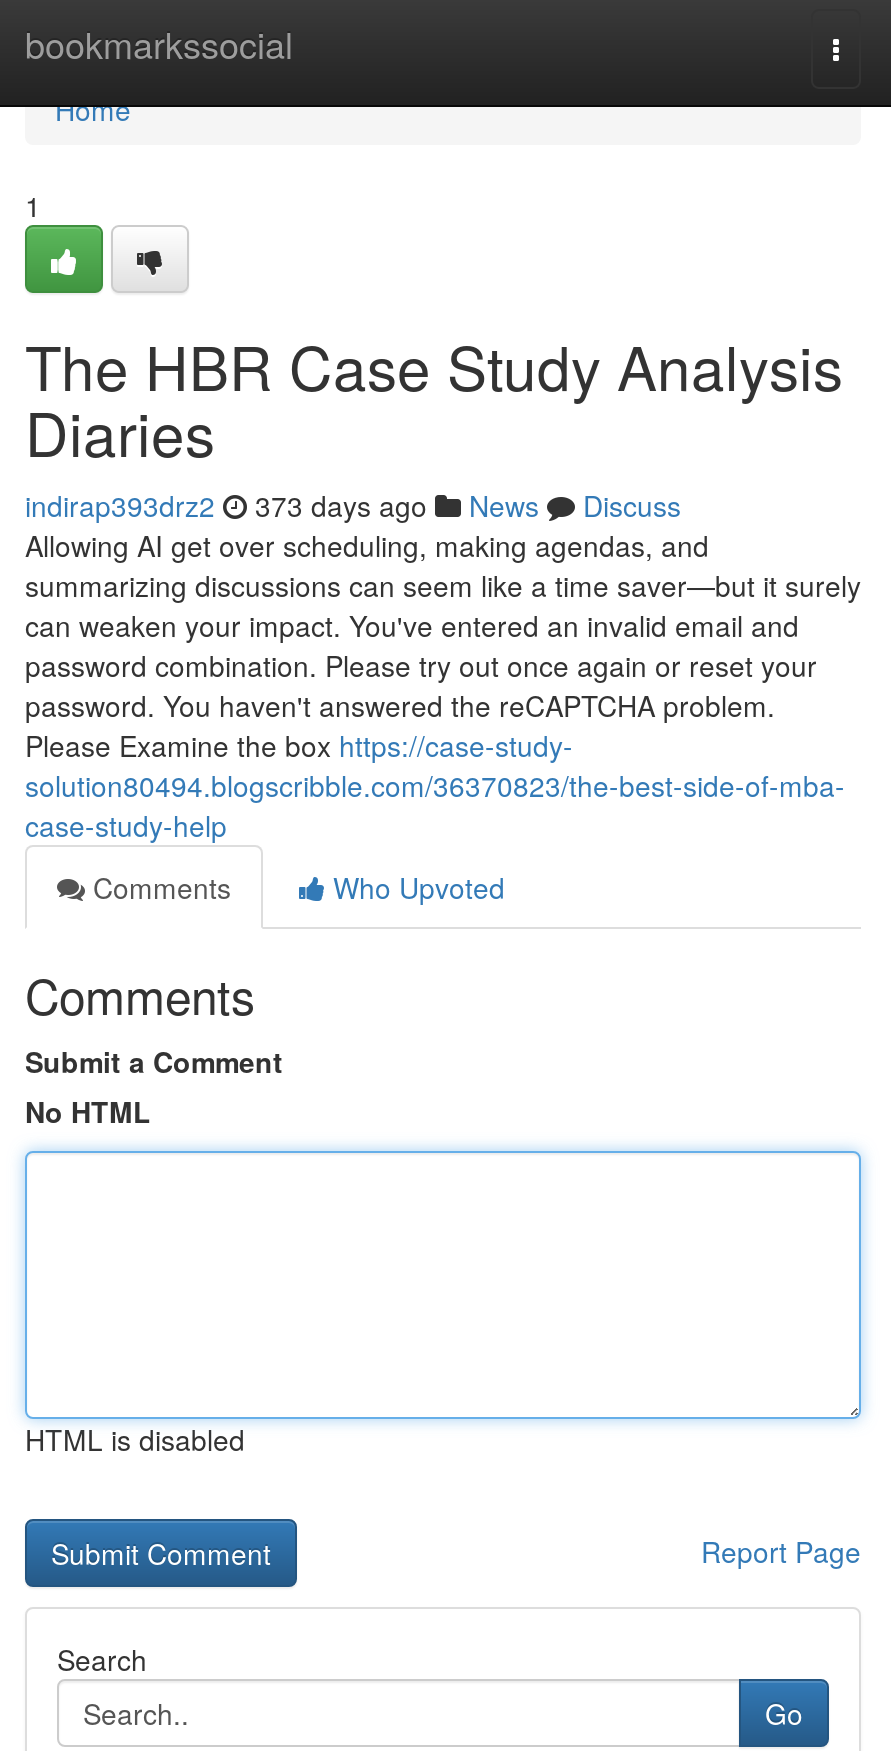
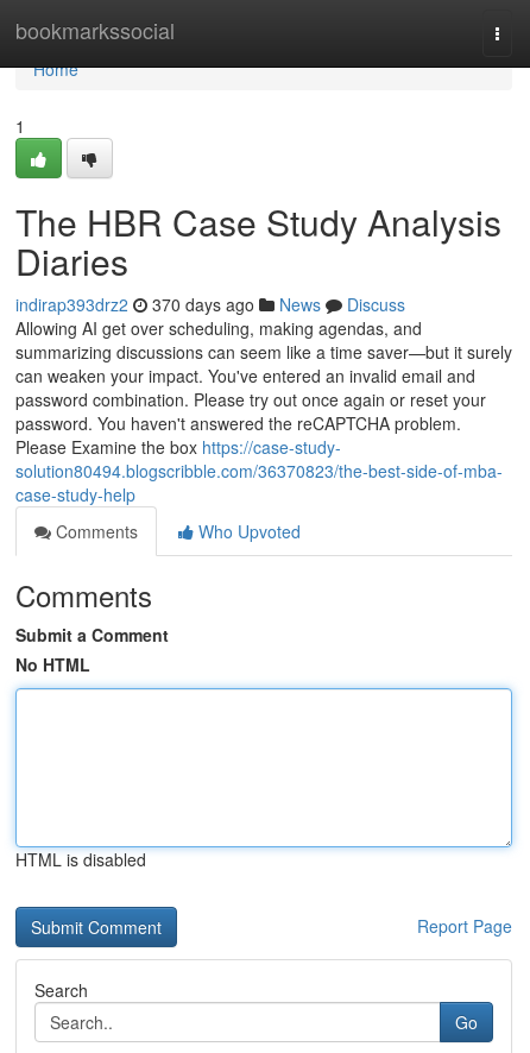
[25,485,681,525] indirap393drz2 373 days ago News Discuss -> [15,292,405,316] indirap393drz2 370 days ago News Discuss

